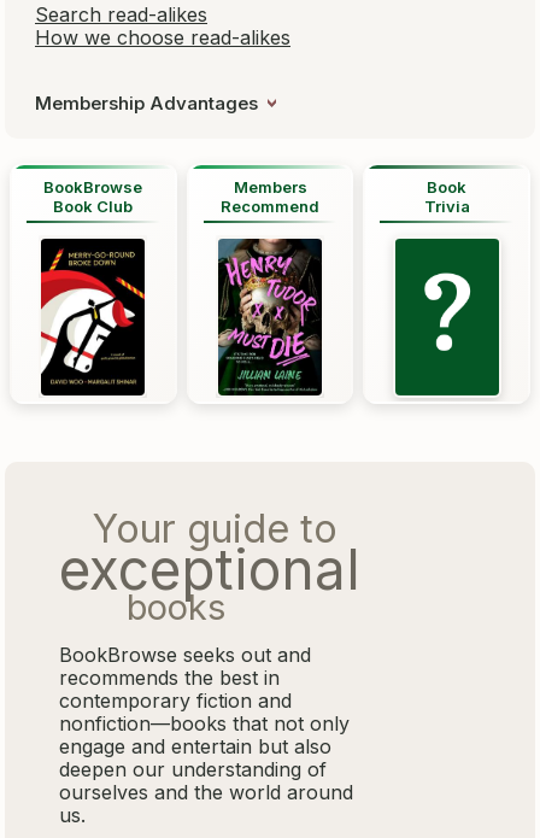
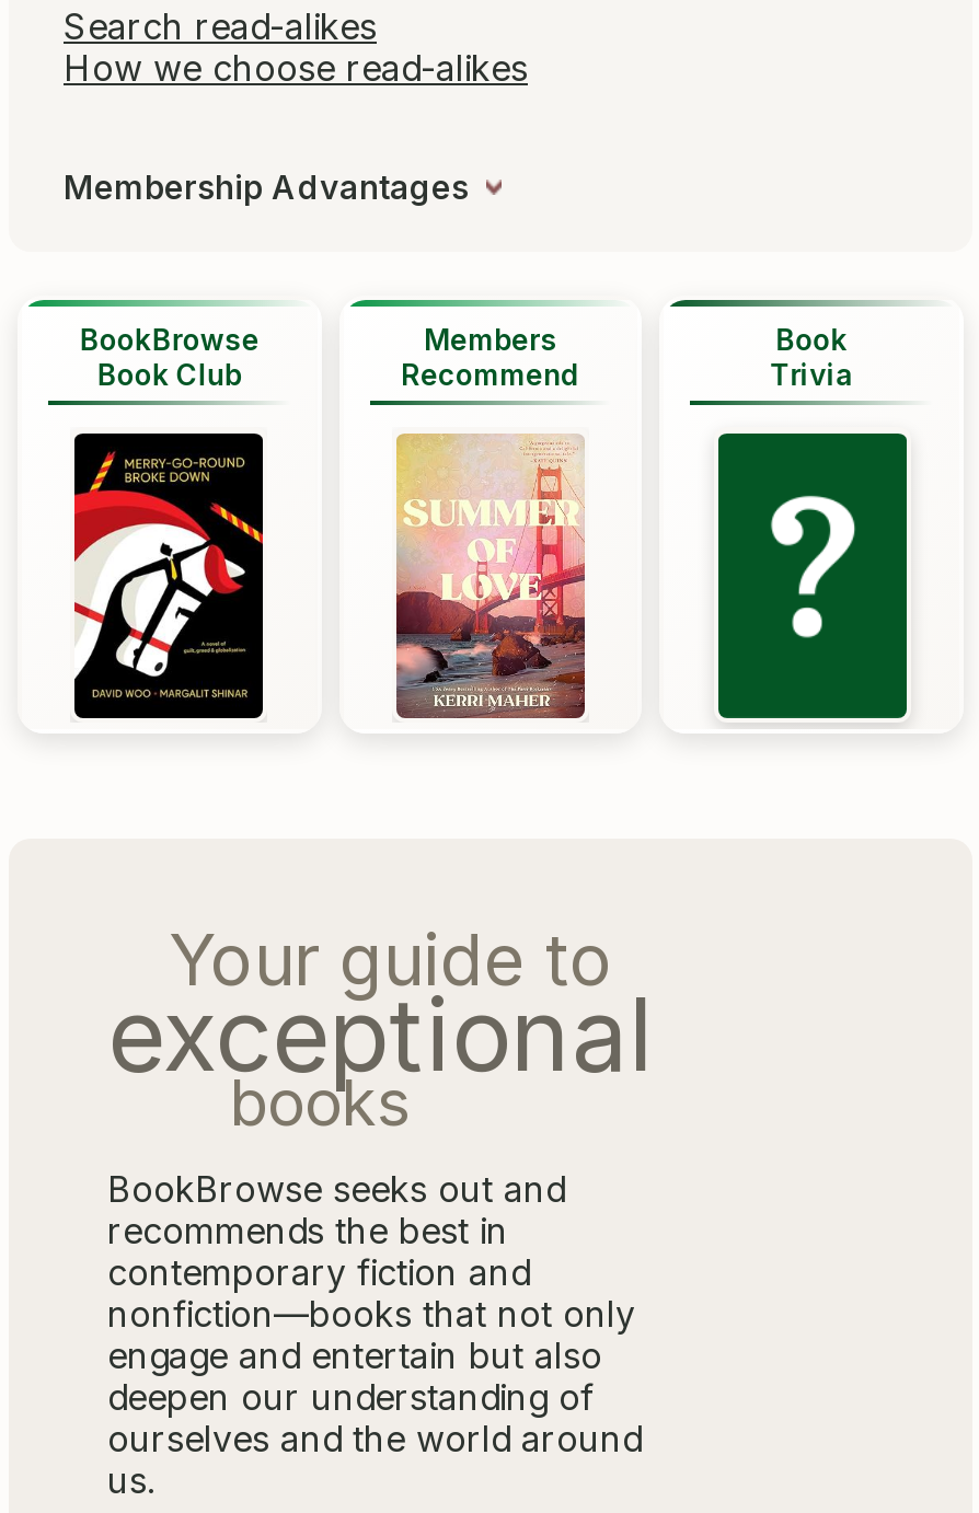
[217,238,323,397] [image] -> [394,431,587,720] [image]

